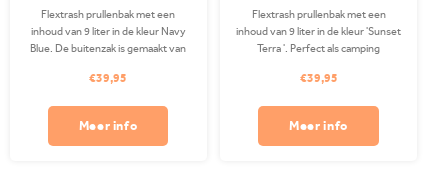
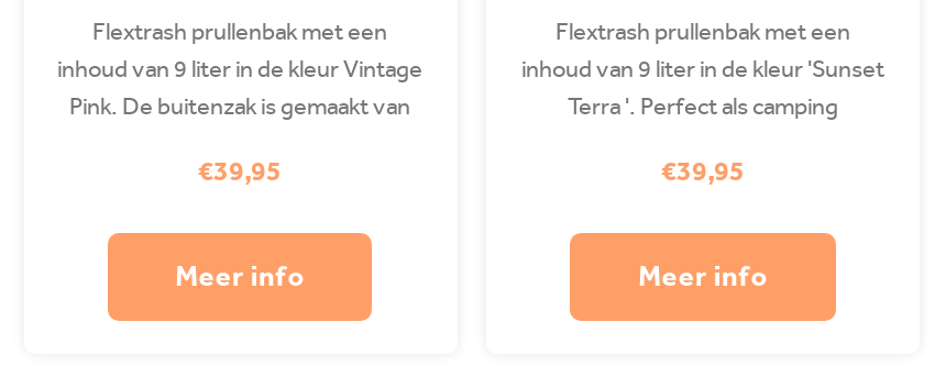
[30,25,185,38] inhoud van 9 liter in de kleur Navy -> [57,55,422,83] inhoud van 9 liter in de kleur Vintage
[30,42,186,55] Blue. De buitenzak is gemaakt van -> [69,92,410,120] Pink. De buitenzak is gemaakt van

